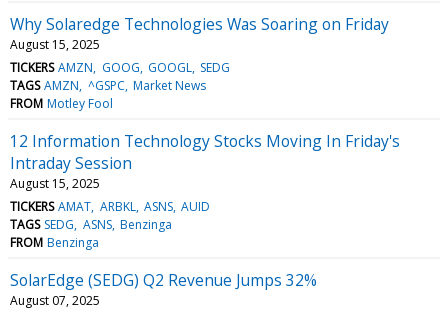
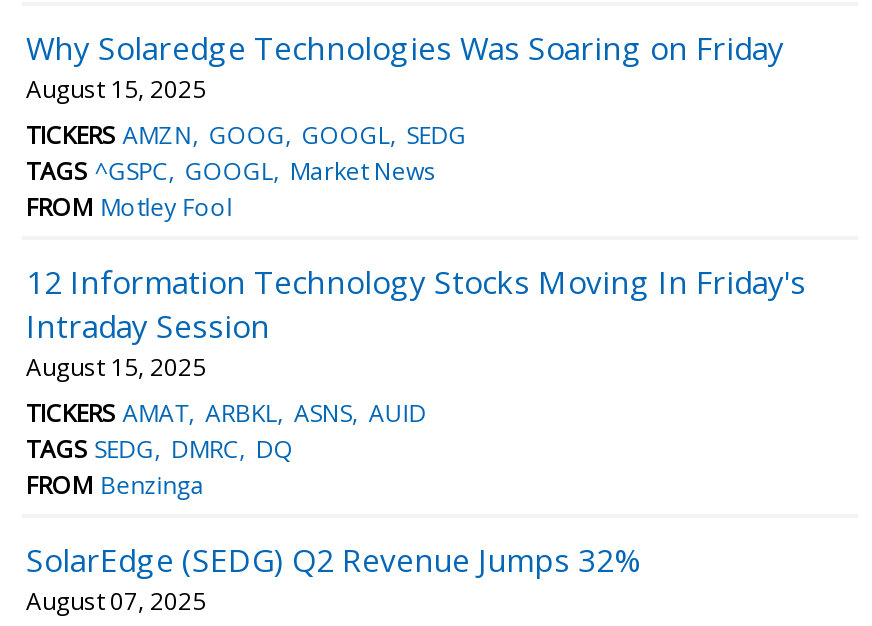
[10,77,206,94] TAGS AMZN ^GSPC Market News -> [26,154,436,188] TAGS ^GSPC GOOGL Market News
[10,216,172,233] TAGS SEDG ASNS Benzinga -> [26,432,294,466] TAGS SEDG DMRC DQ

